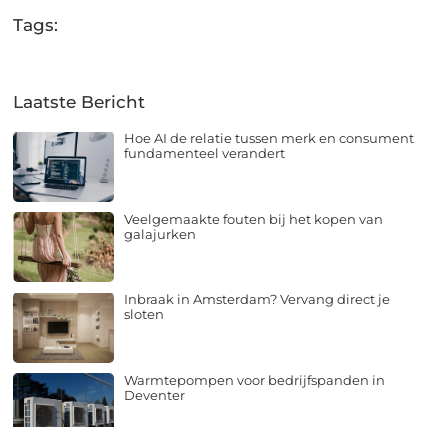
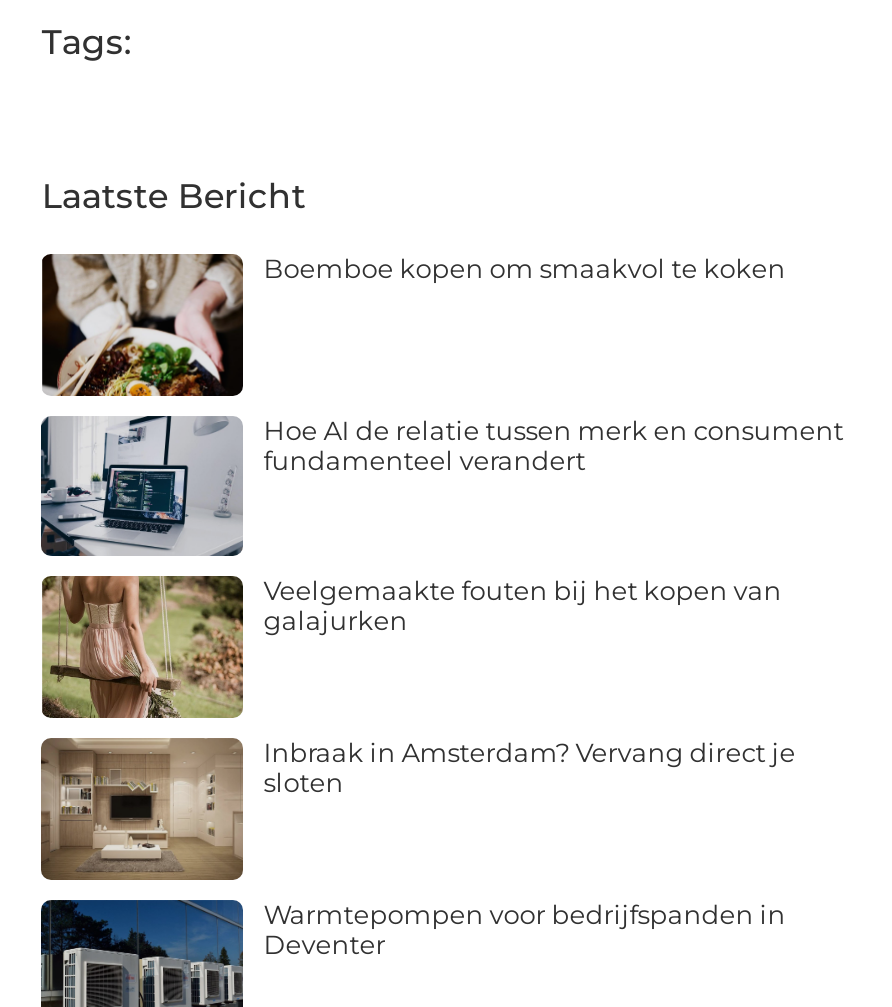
none -> [39,252,785,398] [image] | Boemboe kopen om smaakvol te koken

